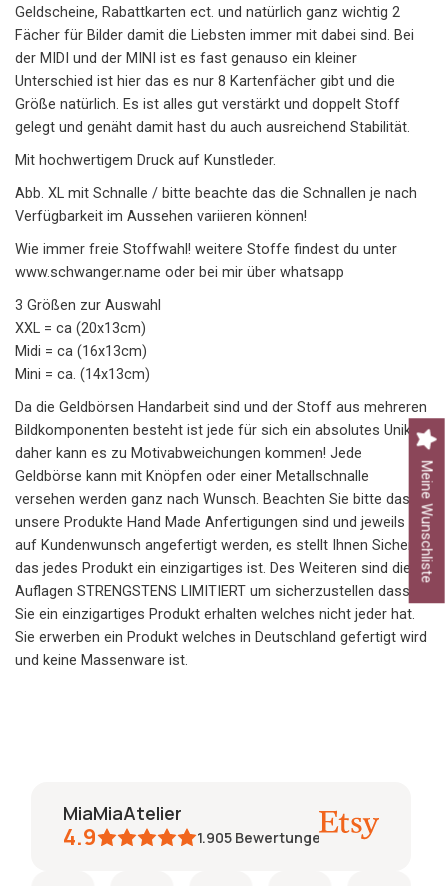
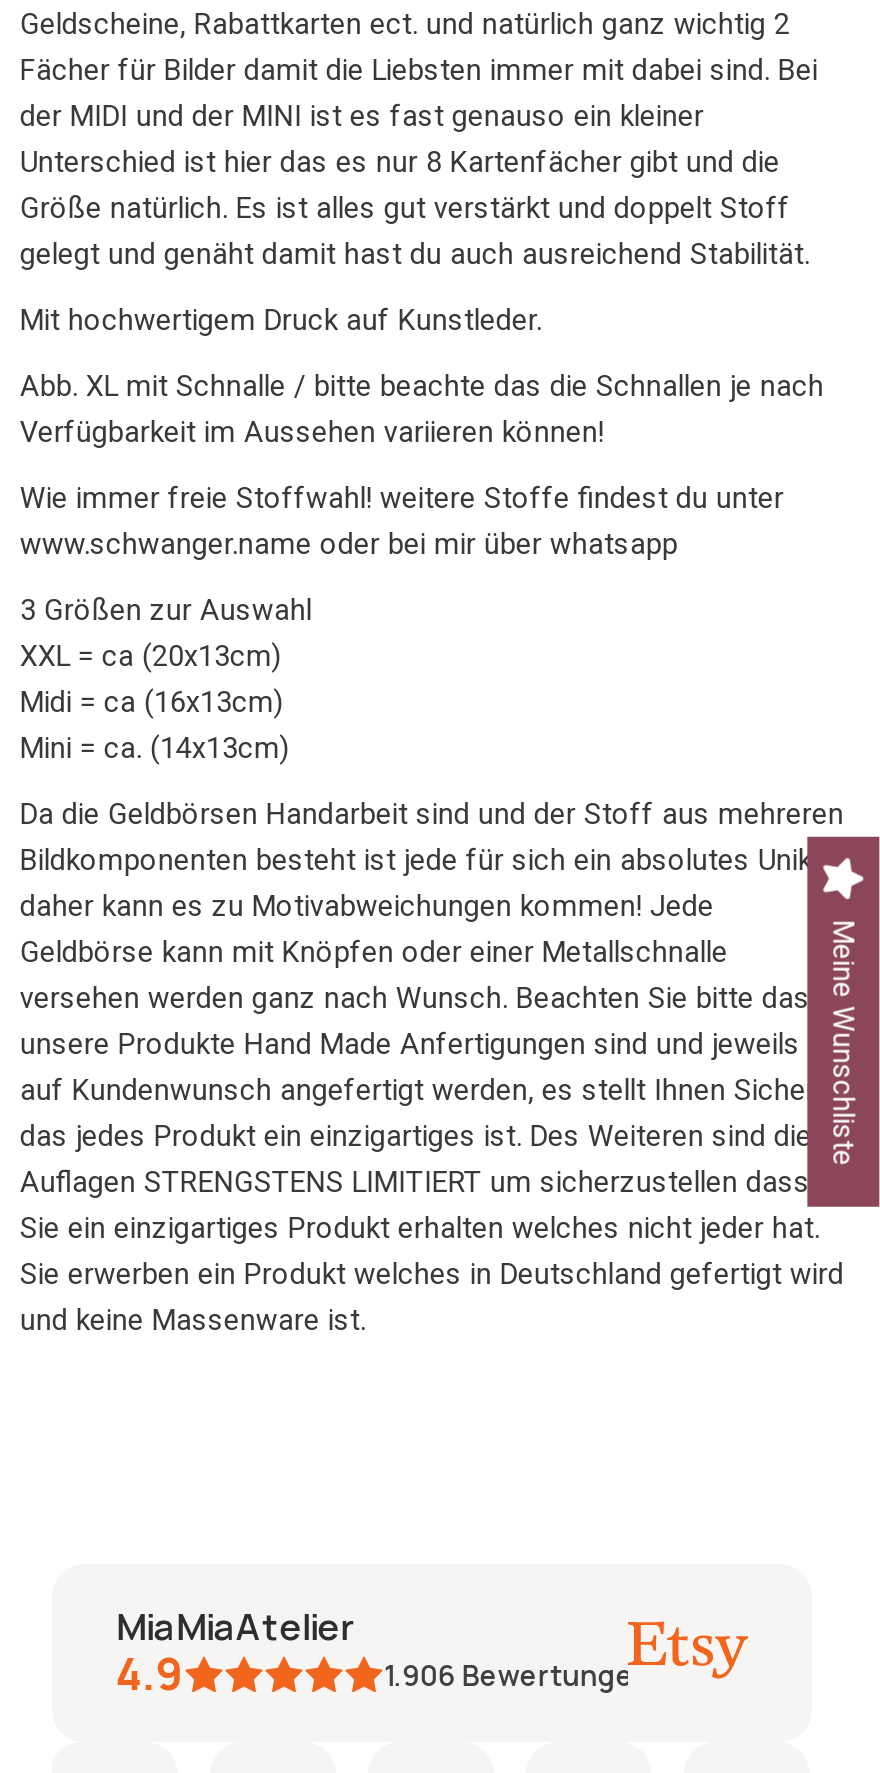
[197,828,330,847] 1.905 Bewertungen -> [384,1657,652,1695] 1.906 Bewertungen

